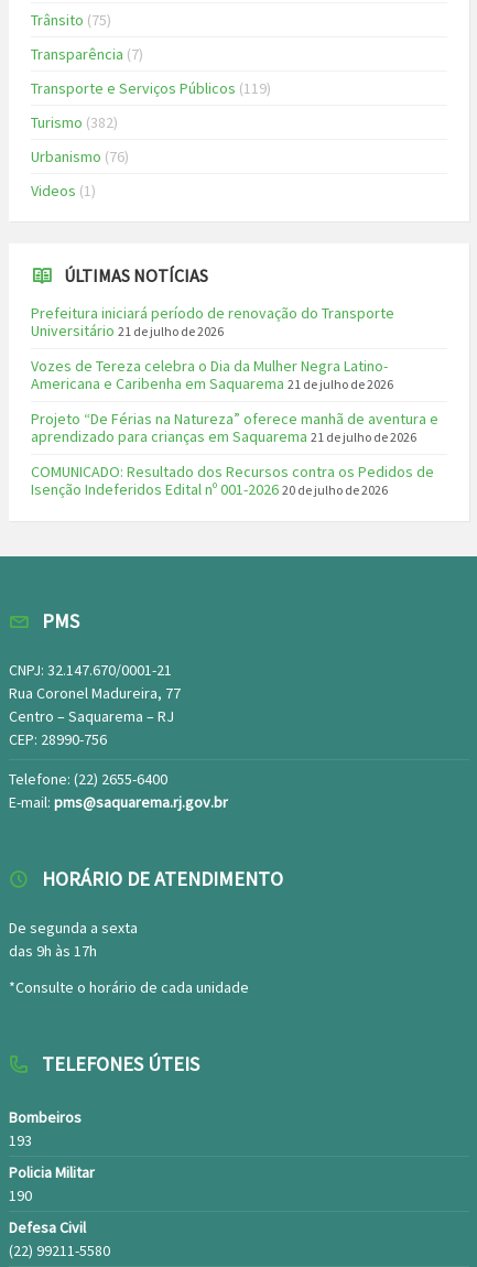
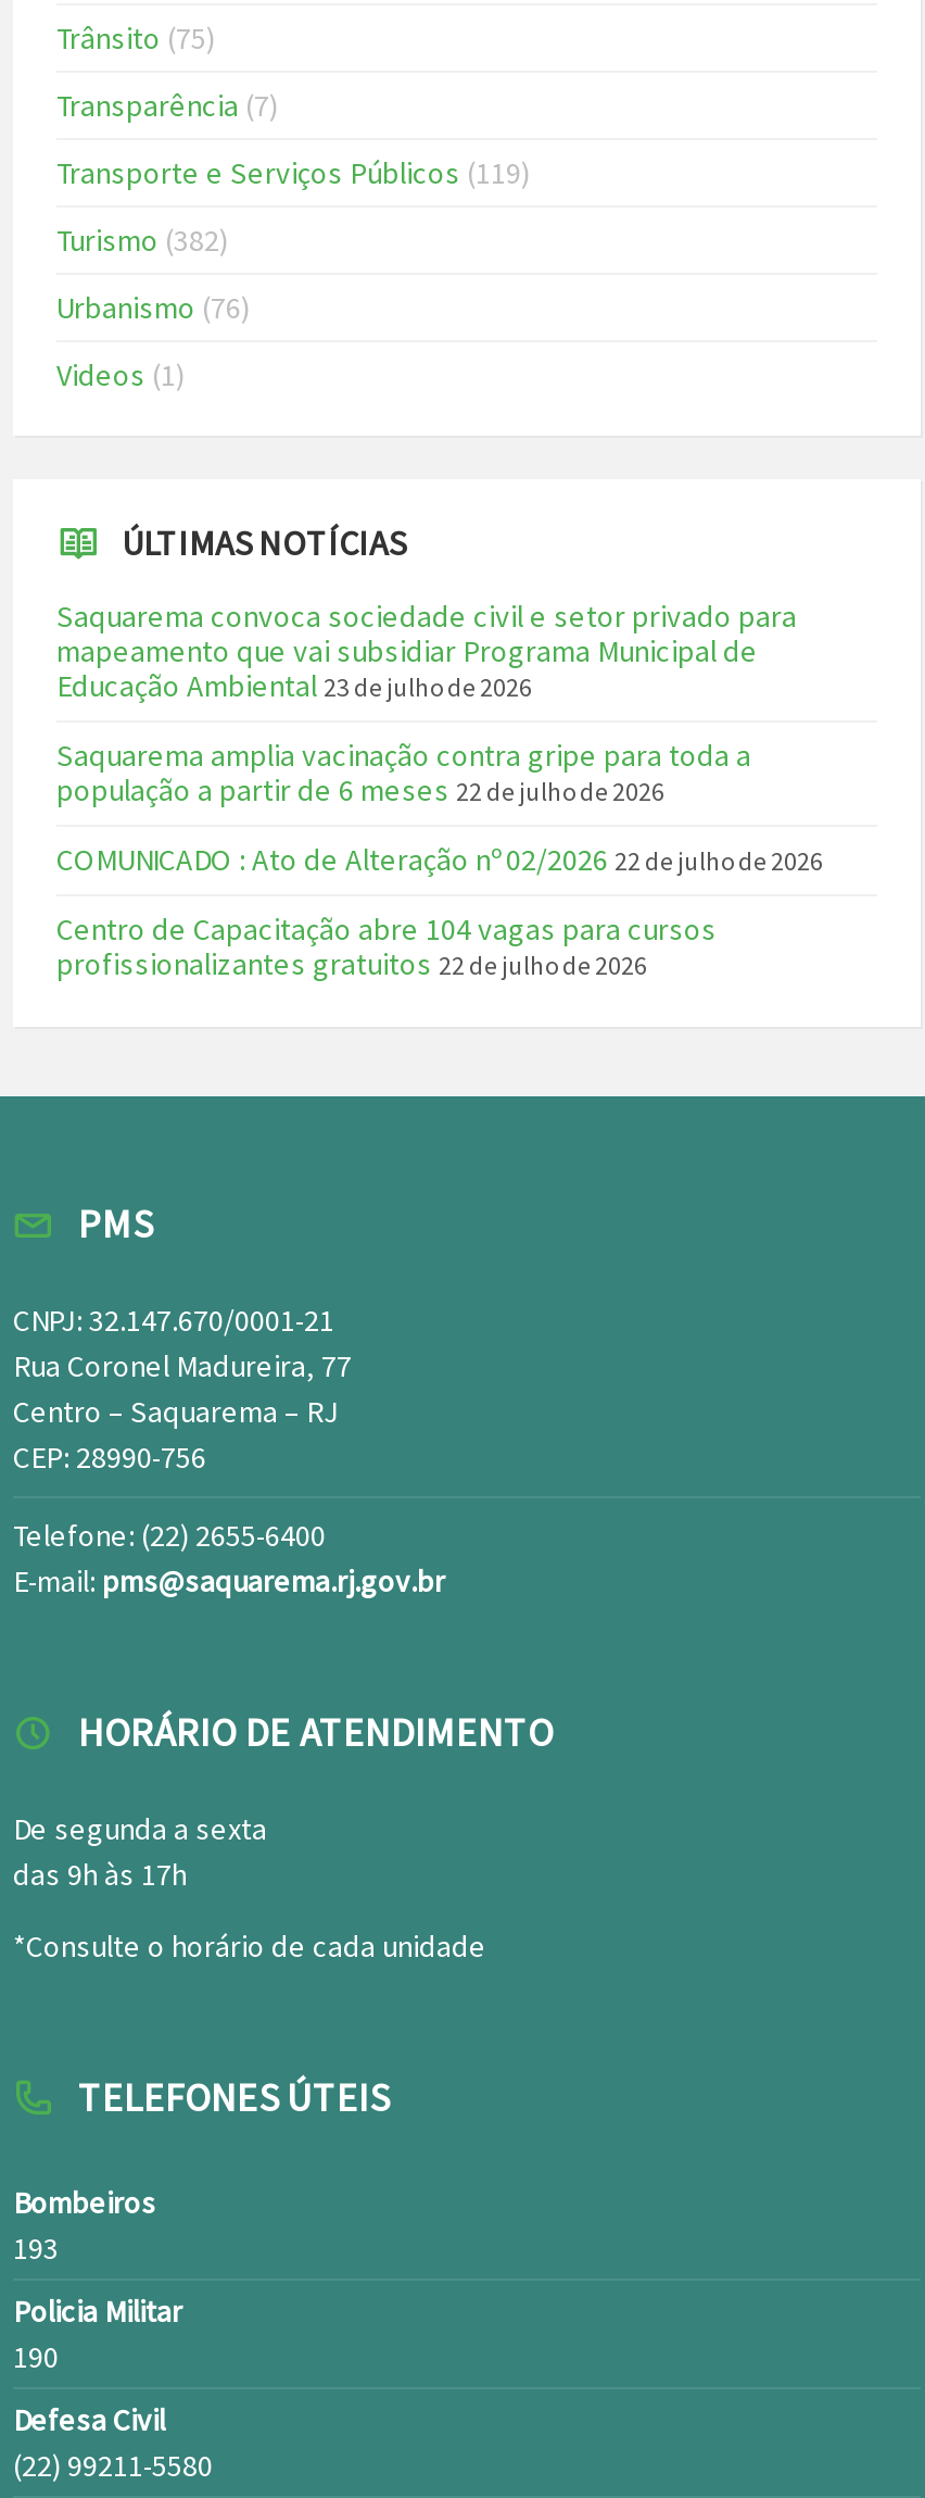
[31,303,394,341] Prefeitura iniciará período de renovação do Transporte | Universitário 21 de julho de 2026 -> [56,597,797,705] Saquarema convoca sociedade civil e setor privado para | mapeamento que vai subsidiar Programa Municipal de | Educação Ambiental 23 de julho de 2026
[31,356,393,393] Vozes de Tereza celebra o Dia da Mulher Negra Latino- | Americana e Caribenha em Saquarema 21 de julho de 2026 -> [56,736,751,810] Saquarema amplia vacinação contra gripe para toda a | população a partir de 6 meses 22 de julho de 2026
[31,409,438,446] Projeto “De Férias na Natureza” oferece manhã de aventura e | aprendizado para crianças em Saquarema 21 de julho de 2026 -> [56,840,823,879] COMUNICADO : Ato de Alteração nº 02/2026 22 de julho de 2026
[31,462,434,499] COMUNICADO: Resultado dos Recursos contra os Pedidos de | Isenção Indeferidos Edital nº 001-2026 20 de julho de 2026 -> [56,910,717,984] Centro de Capacitação abre 104 vagas para cursos | profissionalizantes gratuitos 22 de julho de 2026

